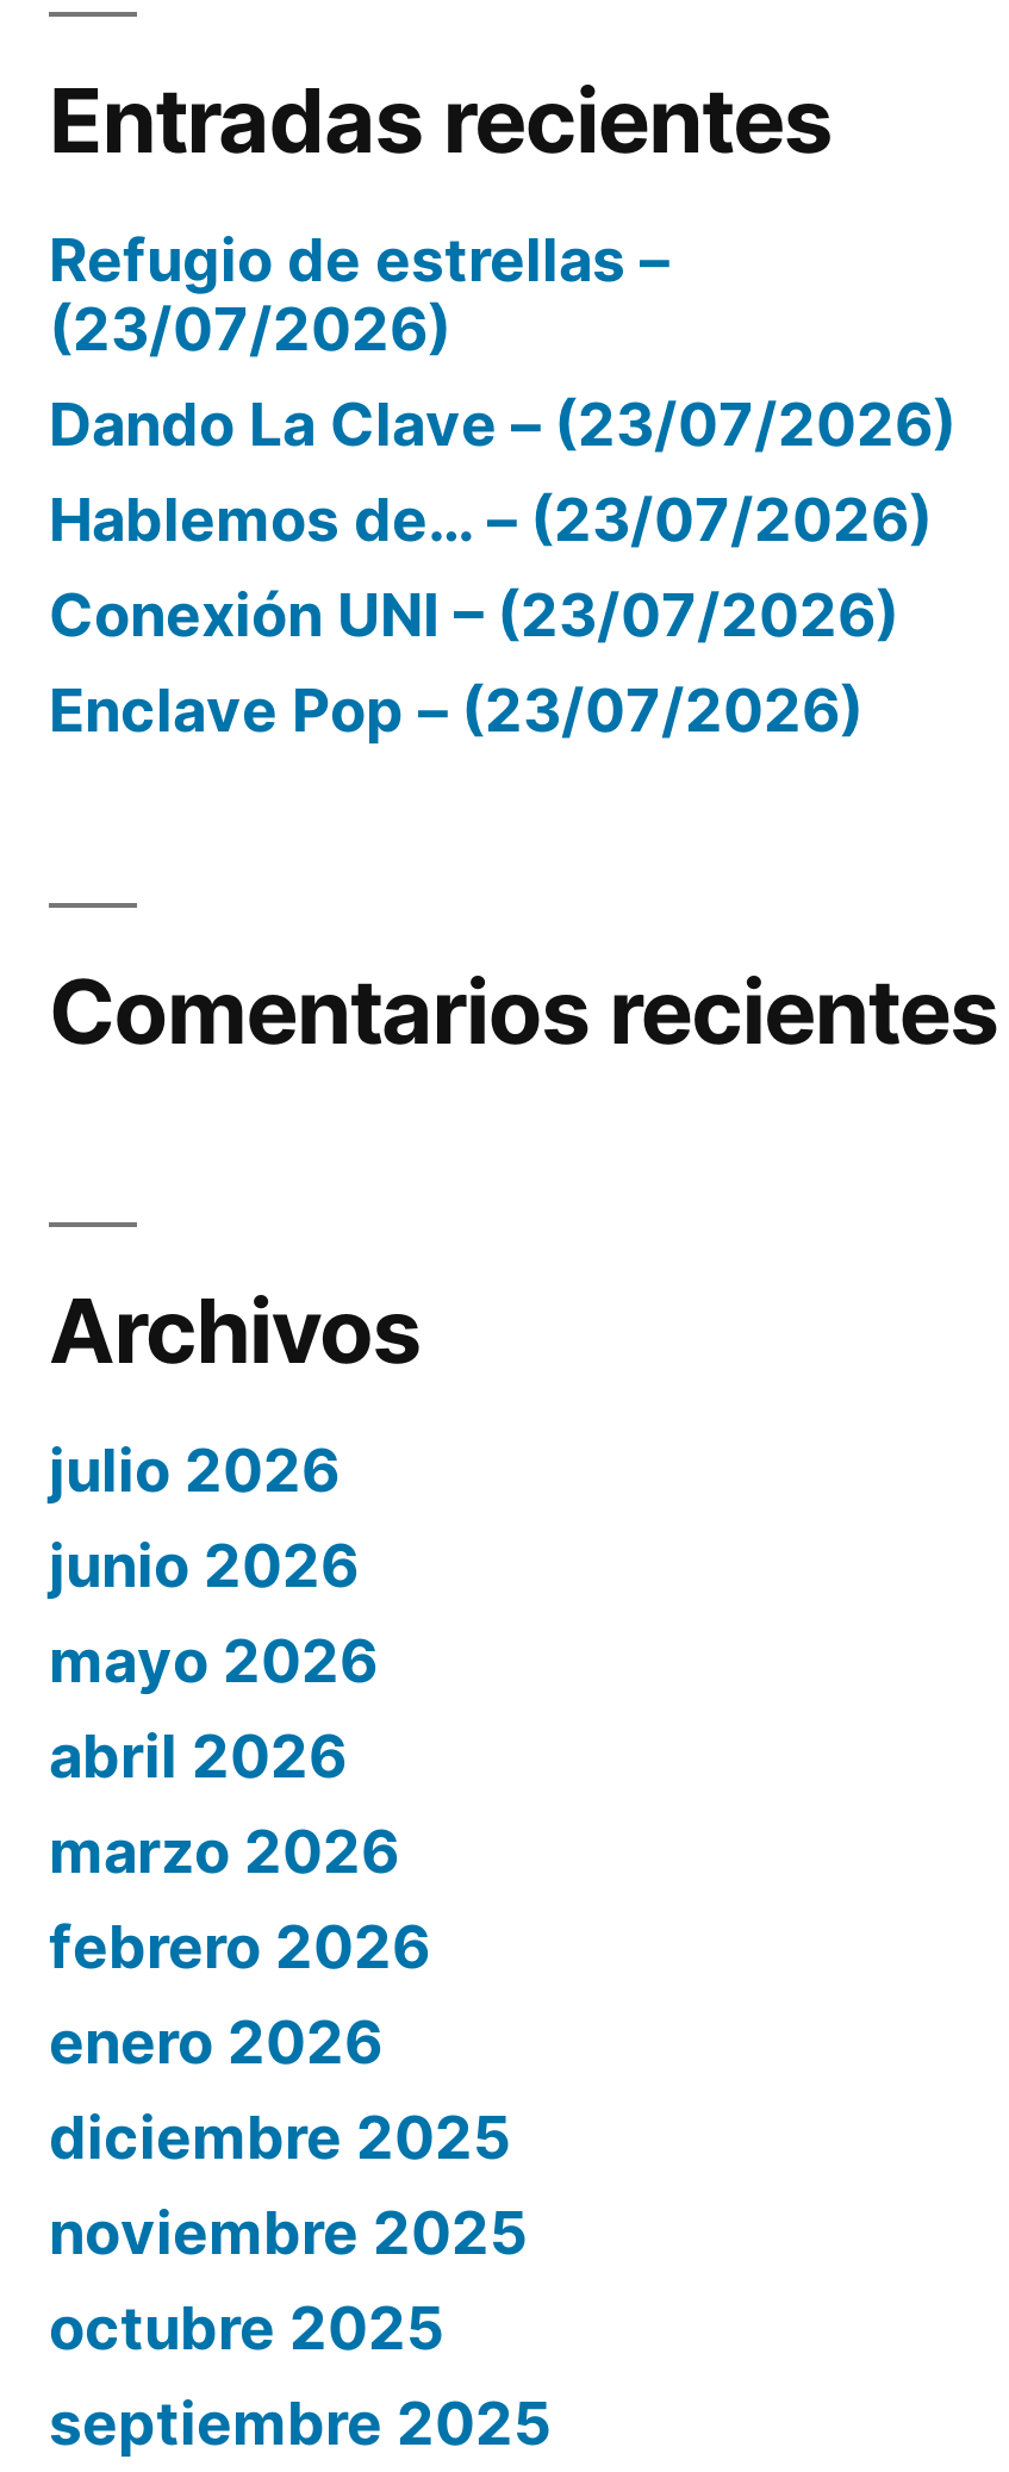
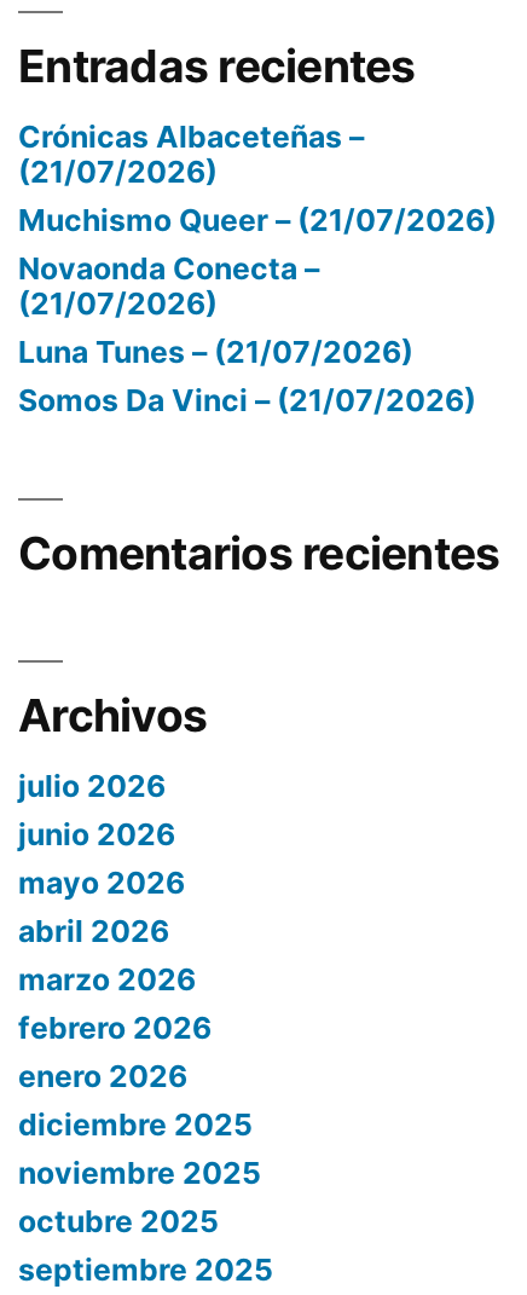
[49,224,957,746] Refugio de estrellas – | (23/07/2026) | Dando La Clave – (23/07/2026) | Hablemos de… – (23/07/2026) | Conexión UNI – (23/07/2026) | Enclave Pop – (23/07/2026) -> [18,119,497,419] Crónicas Albaceteñas – | (21/07/2026) | Muchismo Queer – (21/07/2026) | Novaonda Conecta – | (21/07/2026) | Luna Tunes – (21/07/2026) | Somos Da Vinci – (21/07/2026)

